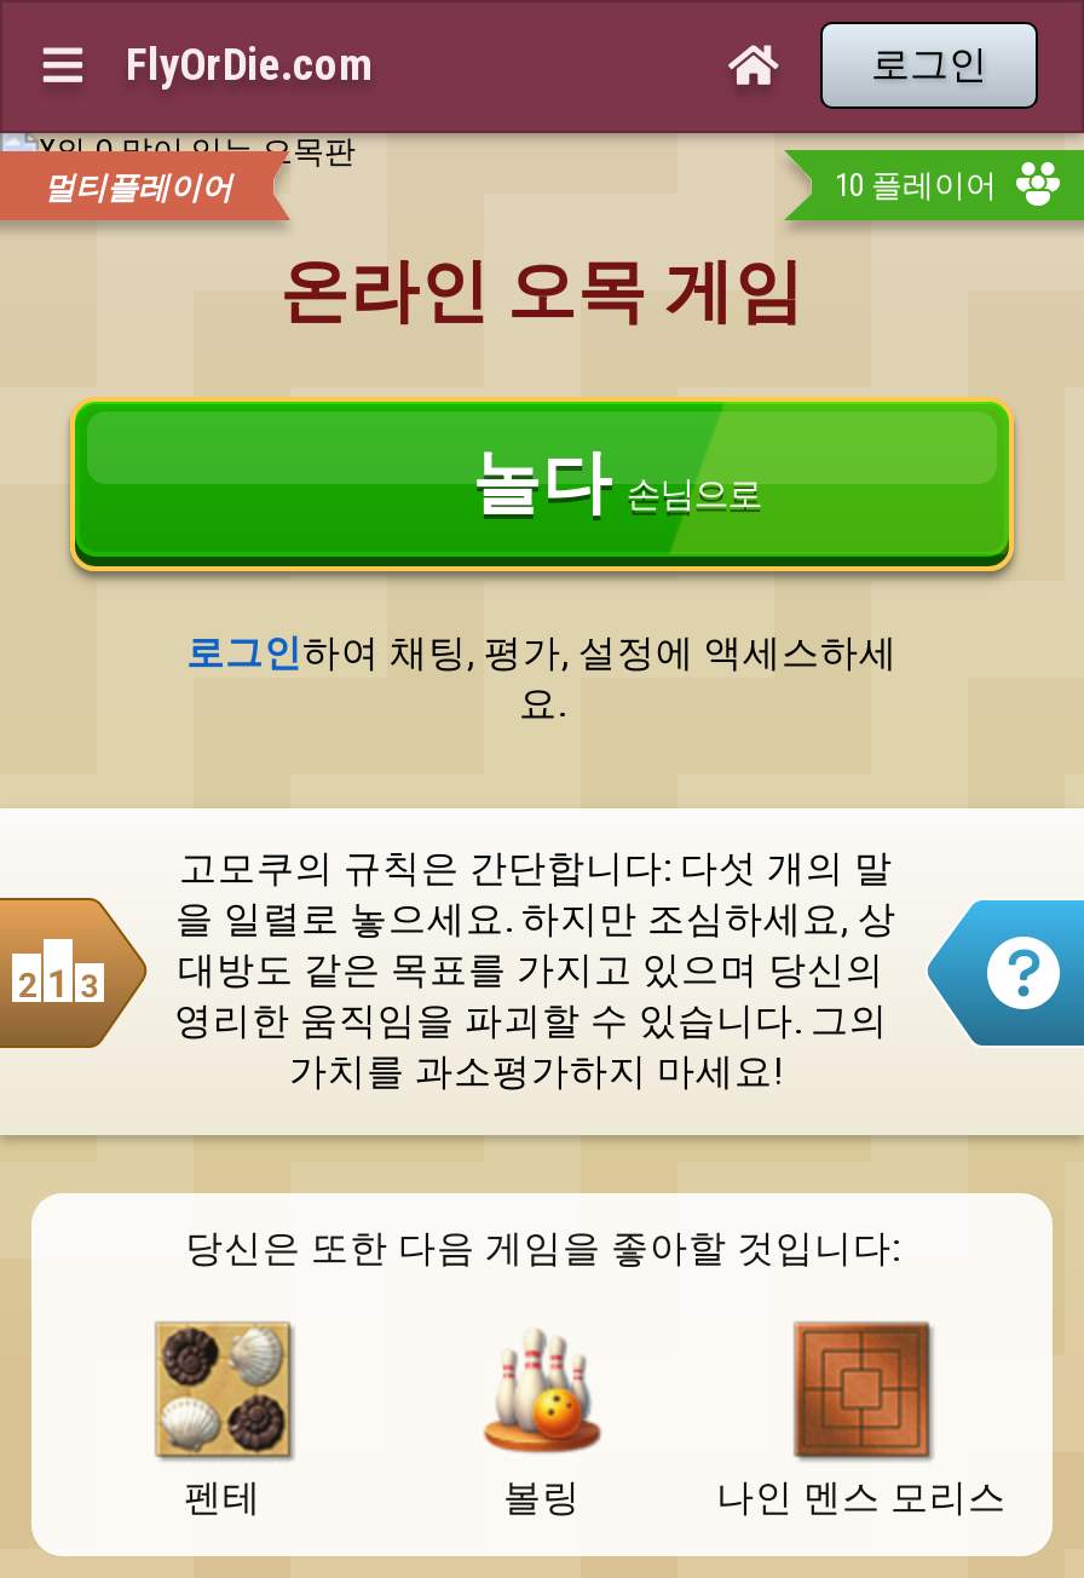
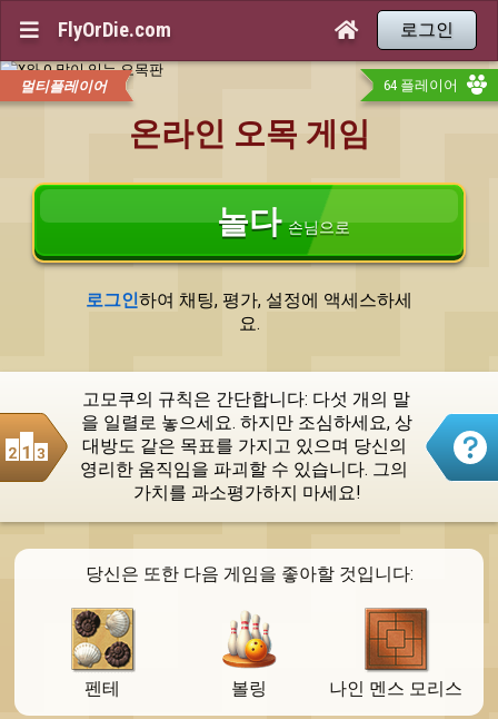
[835,167,997,203] 10 플레이어 -> [384,77,458,93] 64 플레이어

